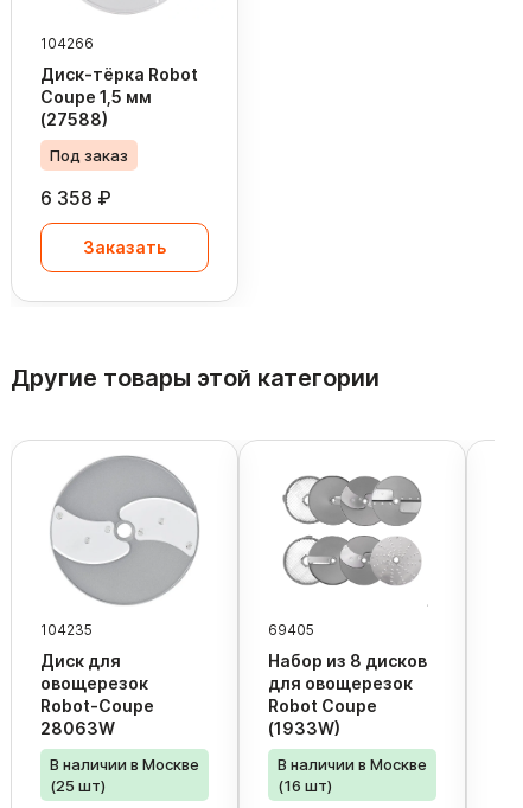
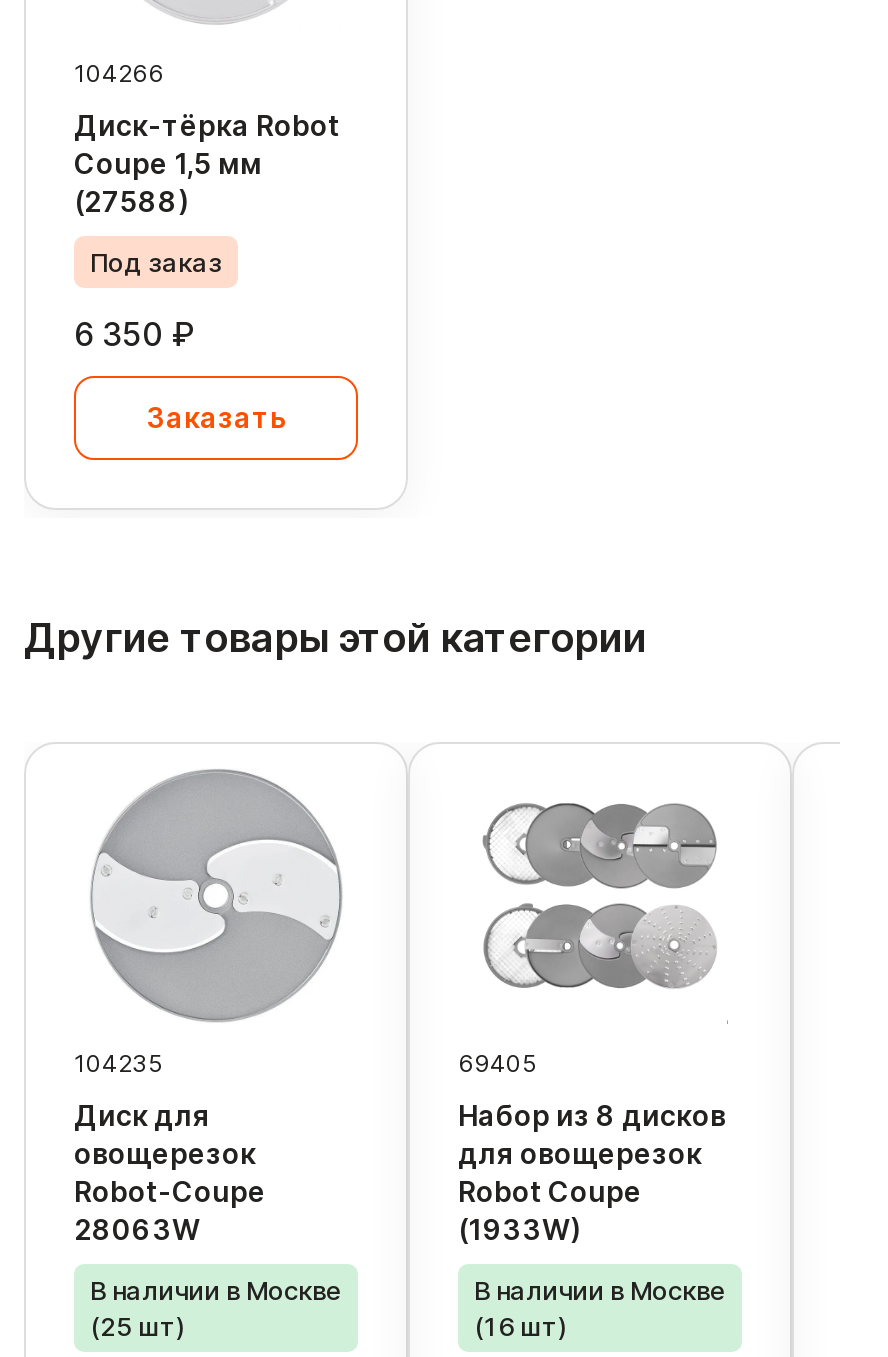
[40,186,111,210] 6 358 ₽ -> [74,314,196,354] 6 350 ₽

